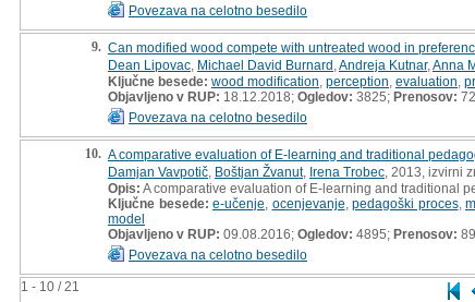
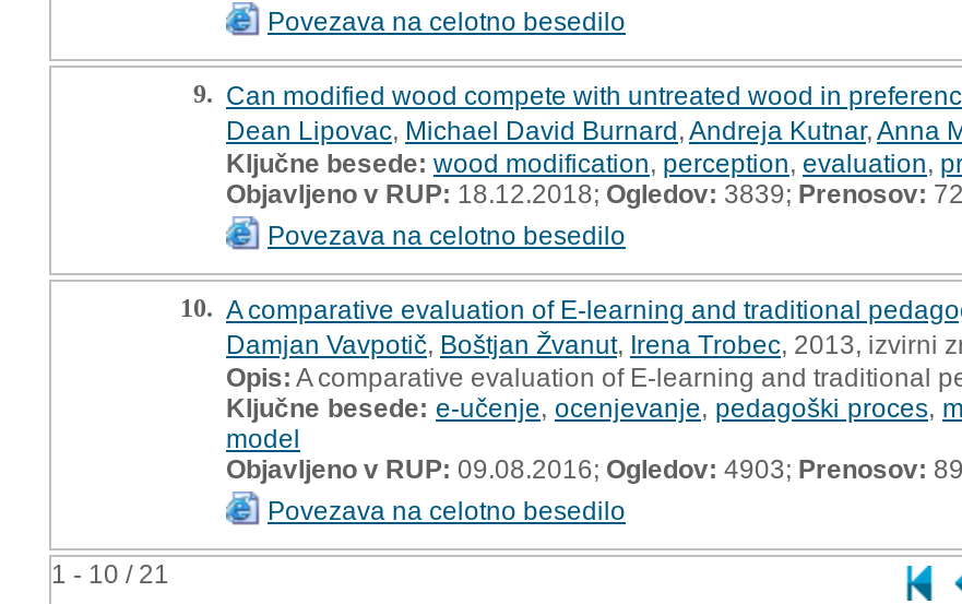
[108,89,475,104] Objavljeno v RUP:18.12.2018;Ogledov:3825; Prenosov: 72 -> [226,178,962,209] Objavljeno v RUP:18.12.2018;Ogledov:3839; Prenosov: 72
[108,226,475,241] Objavljeno v RUP: 09.08.2016; Ogledov: 4895; Prenosov: 89 -> [226,453,962,484] Objavljeno v RUP: 09.08.2016; Ogledov: 4903; Prenosov: 89

